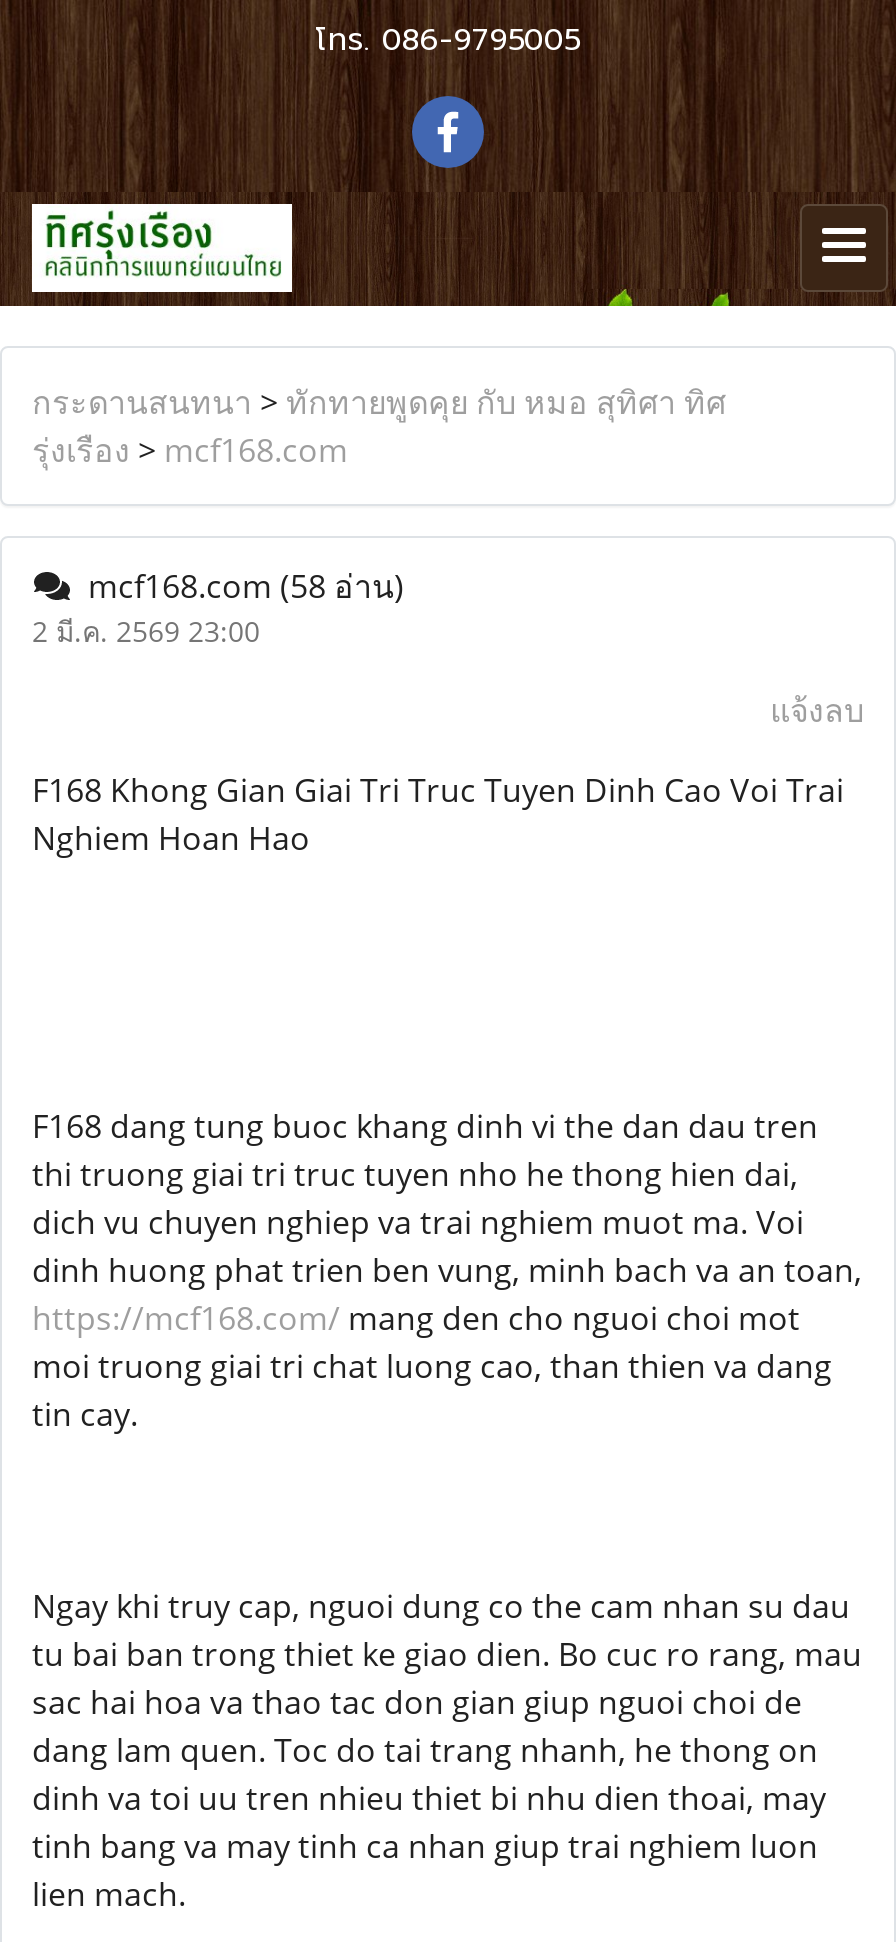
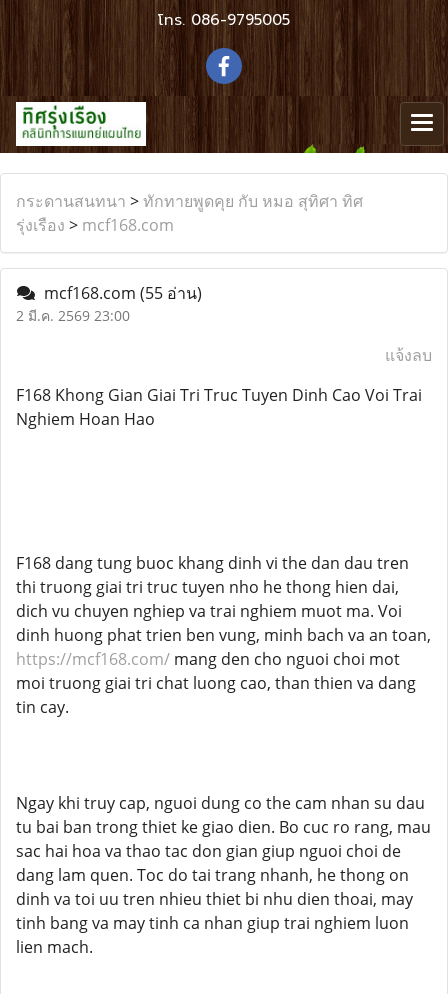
[72,564,404,608] mcf168.com (58 อ่าน) -> [36,282,202,304] mcf168.com (55 อ่าน)

